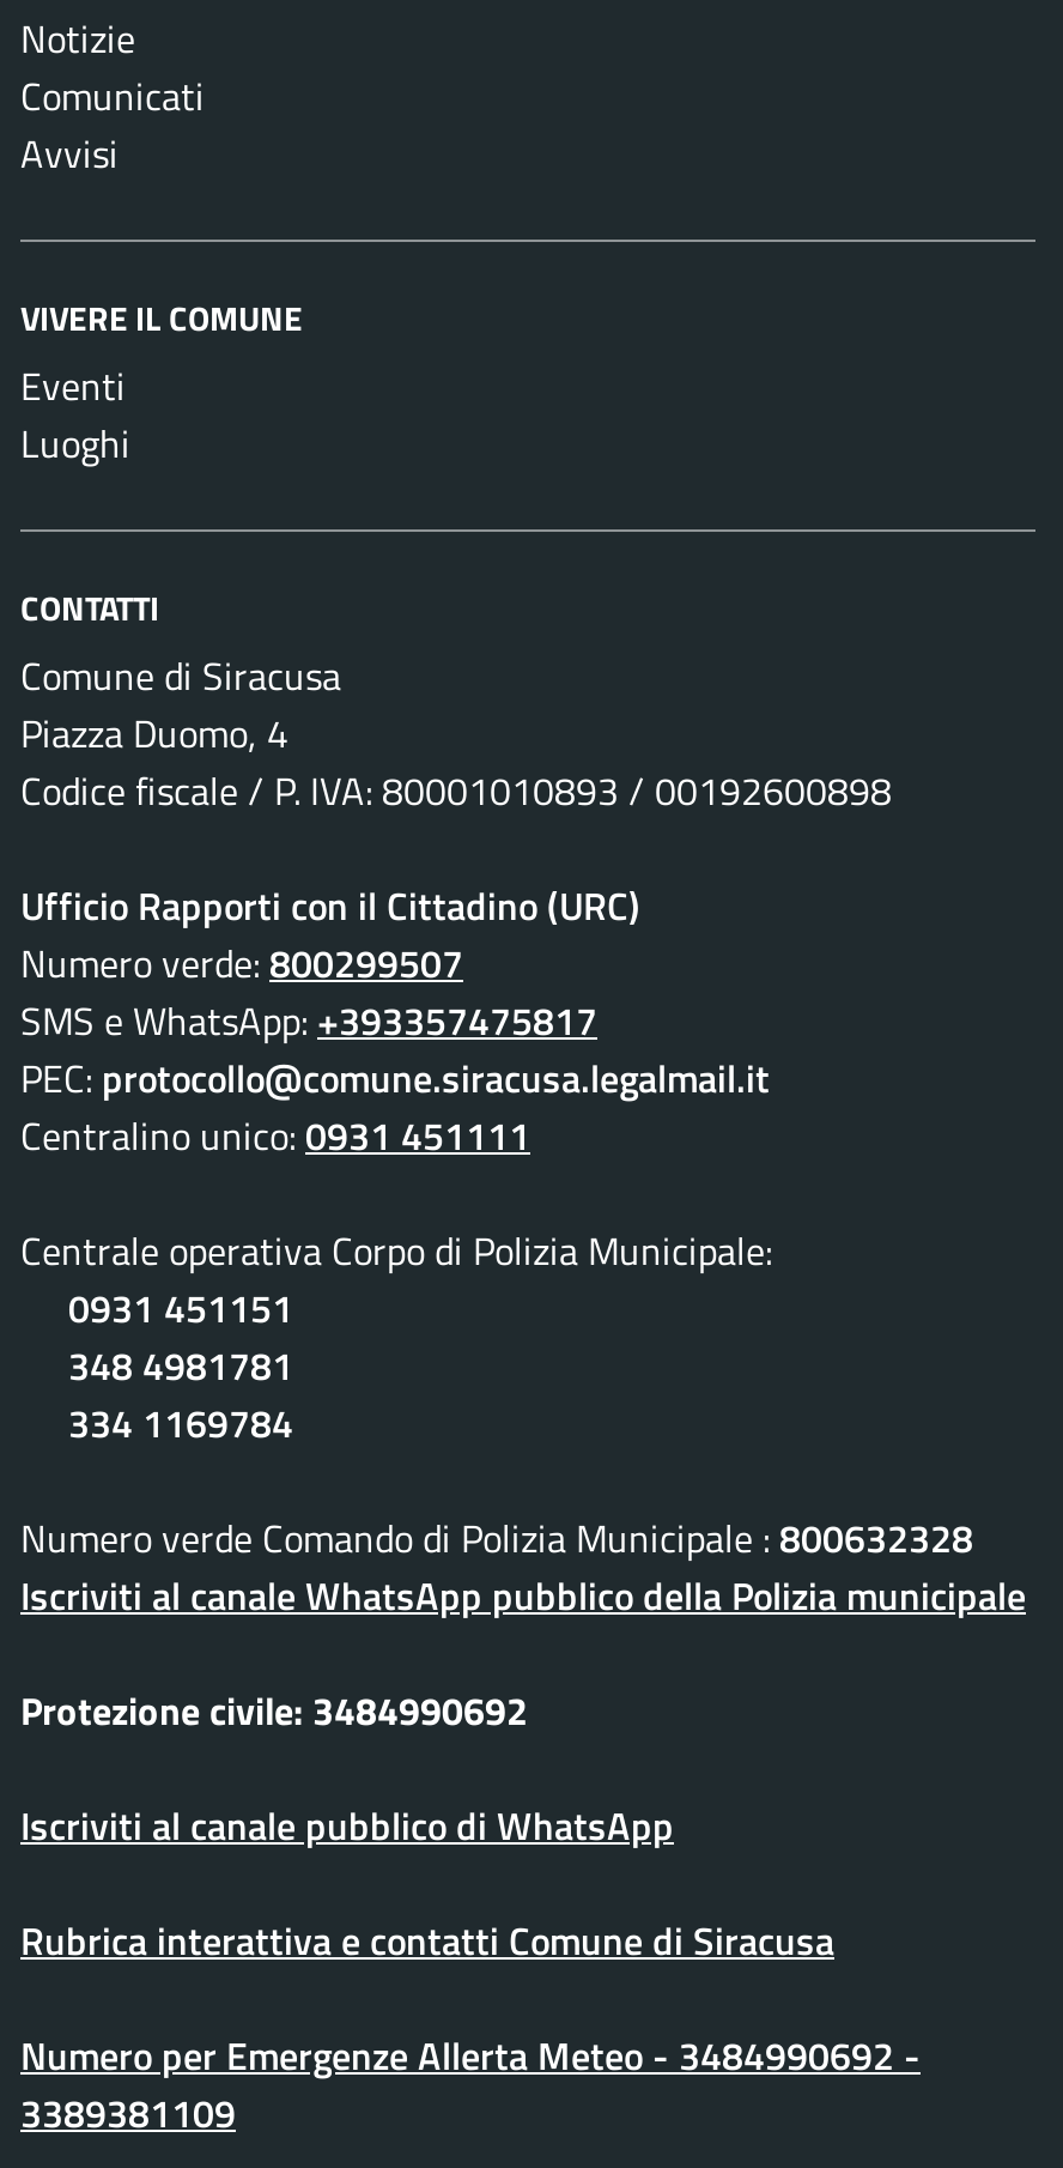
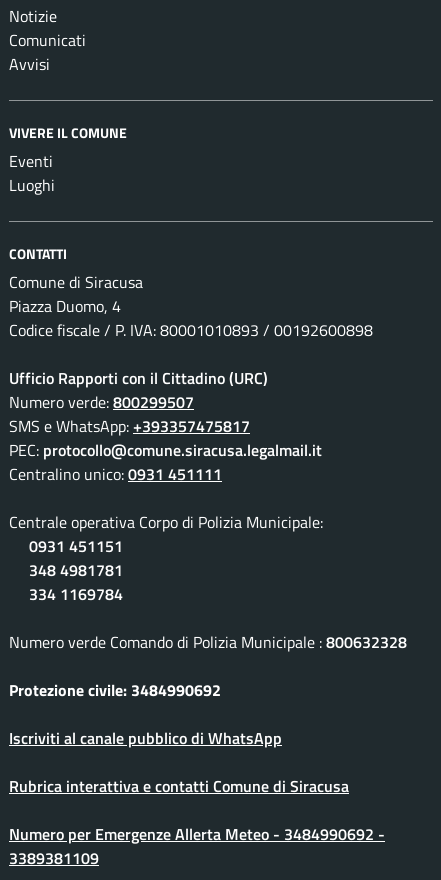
[20,1568,1026,1625] Iscriviti al canale WhatsApp pubblico della Polizia municipale -> none

